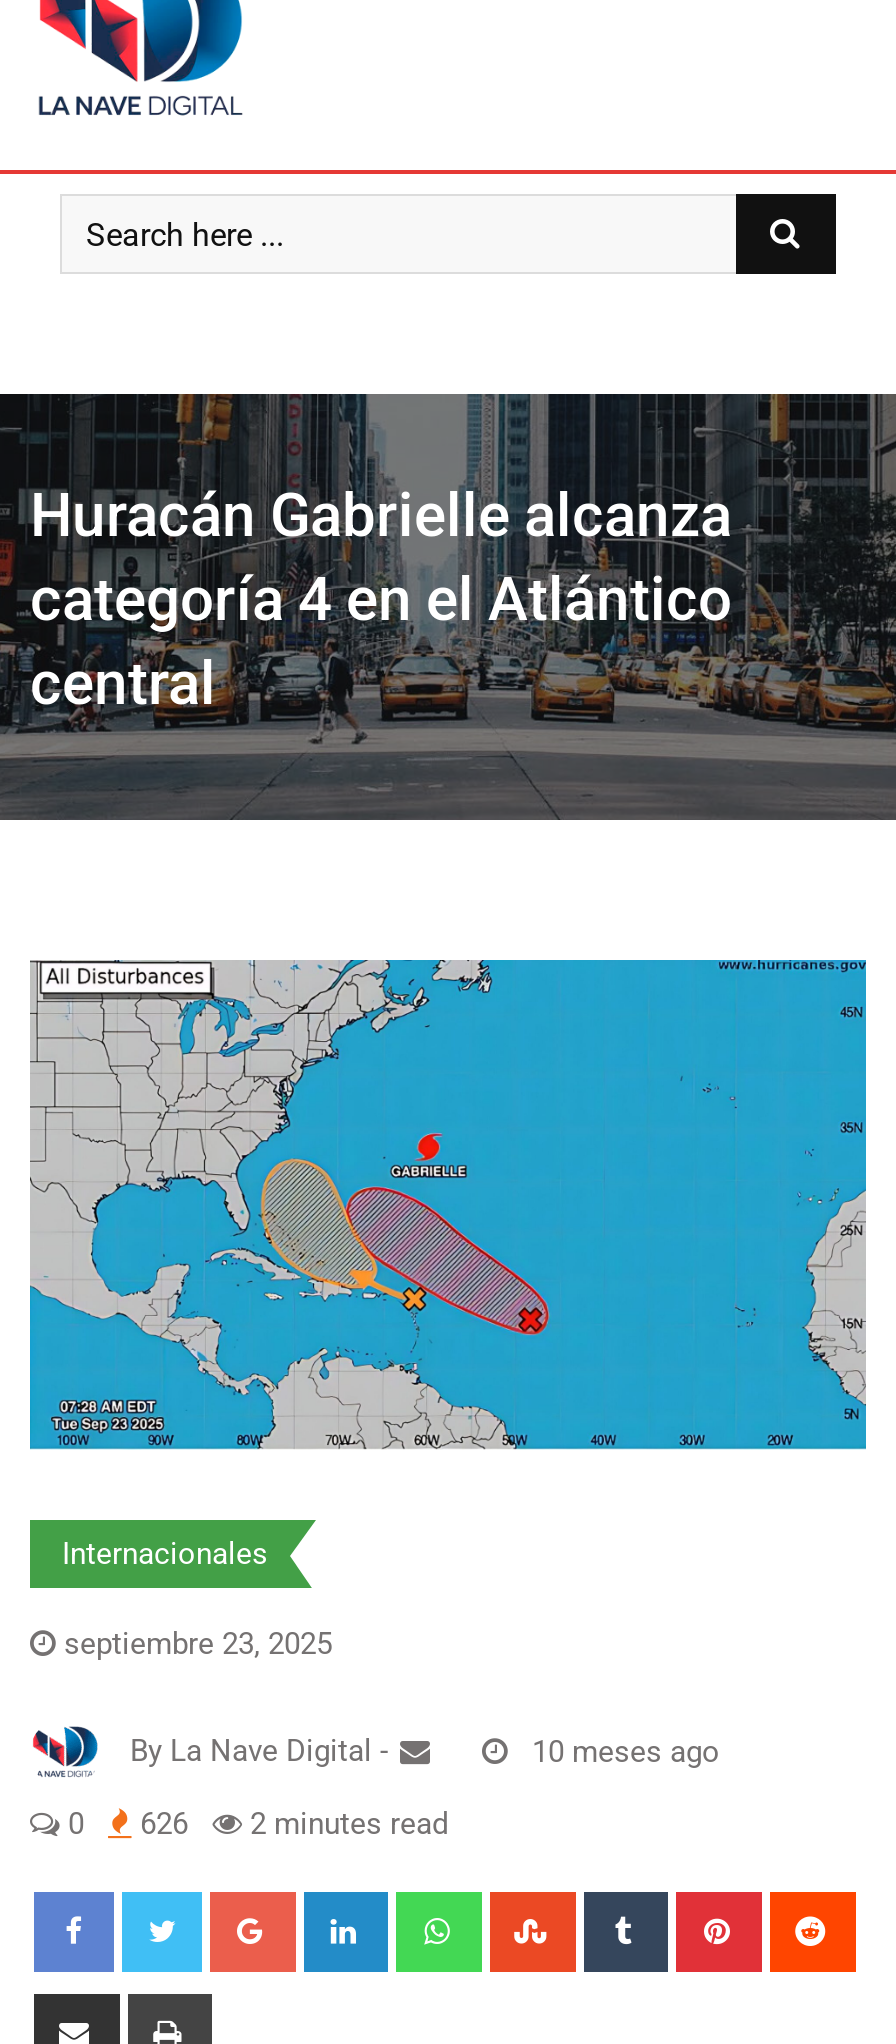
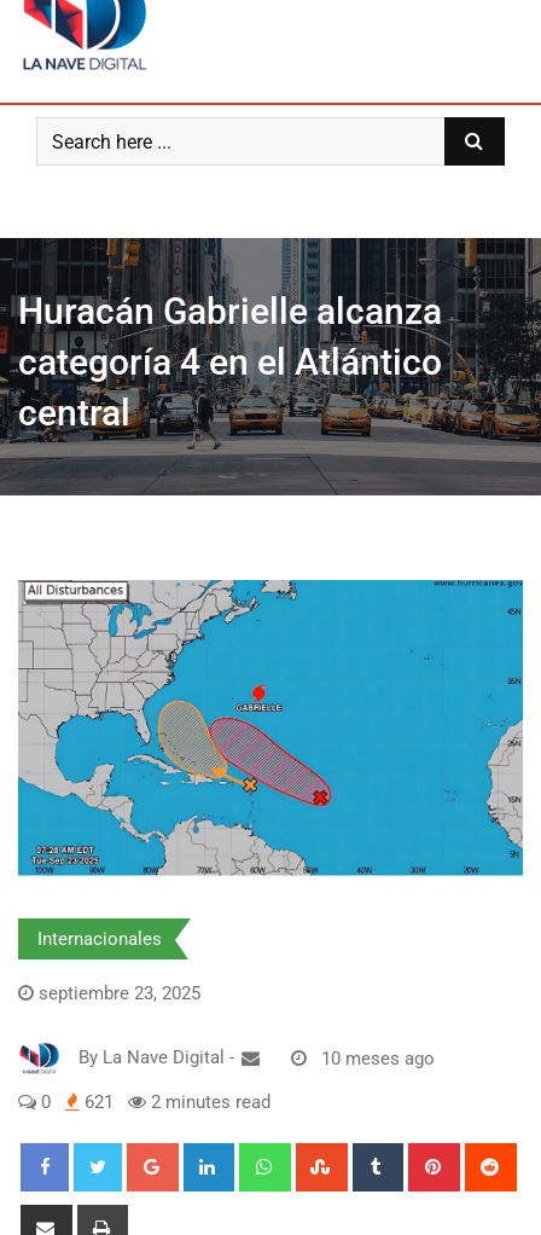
[60,1806,448,1842] 0 626 2 minutes read -> [36,1091,270,1113] 0 621 2 minutes read

